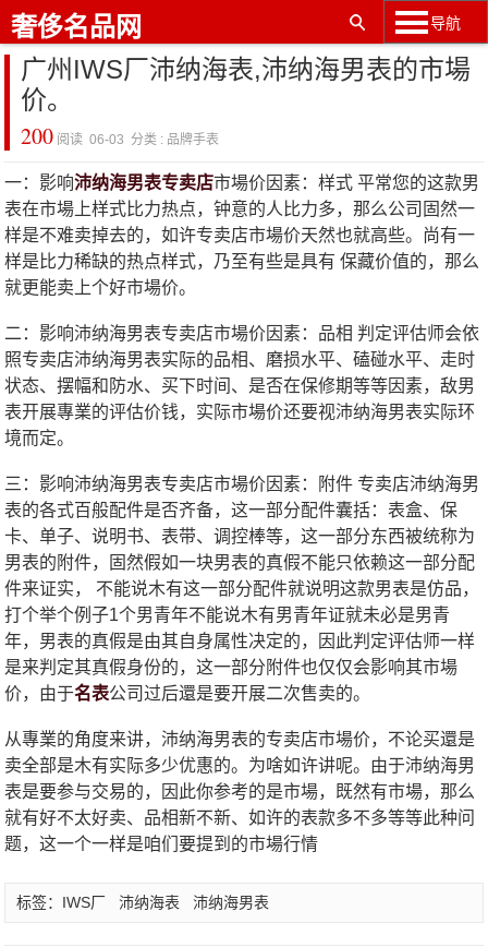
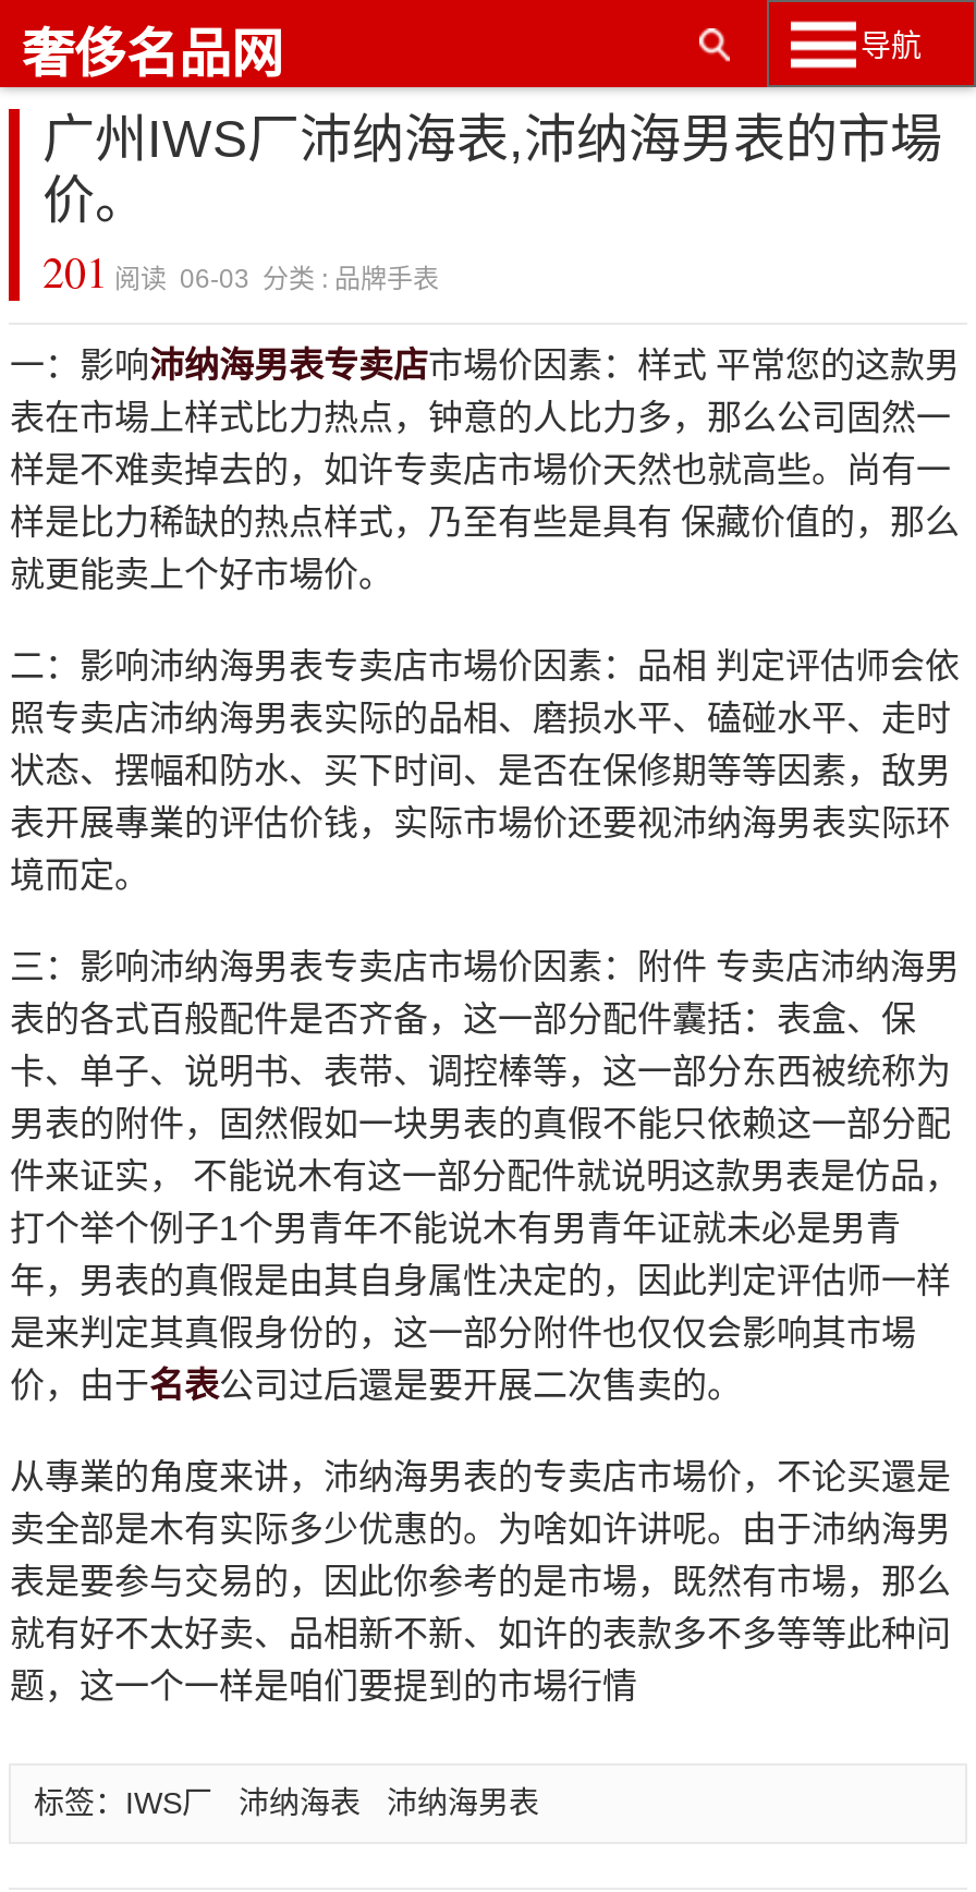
[21,121,219,151] 200阅读 06-03 分类 : 品牌手表 -> [42,242,439,301] 201阅读 06-03 分类 : 品牌手表

